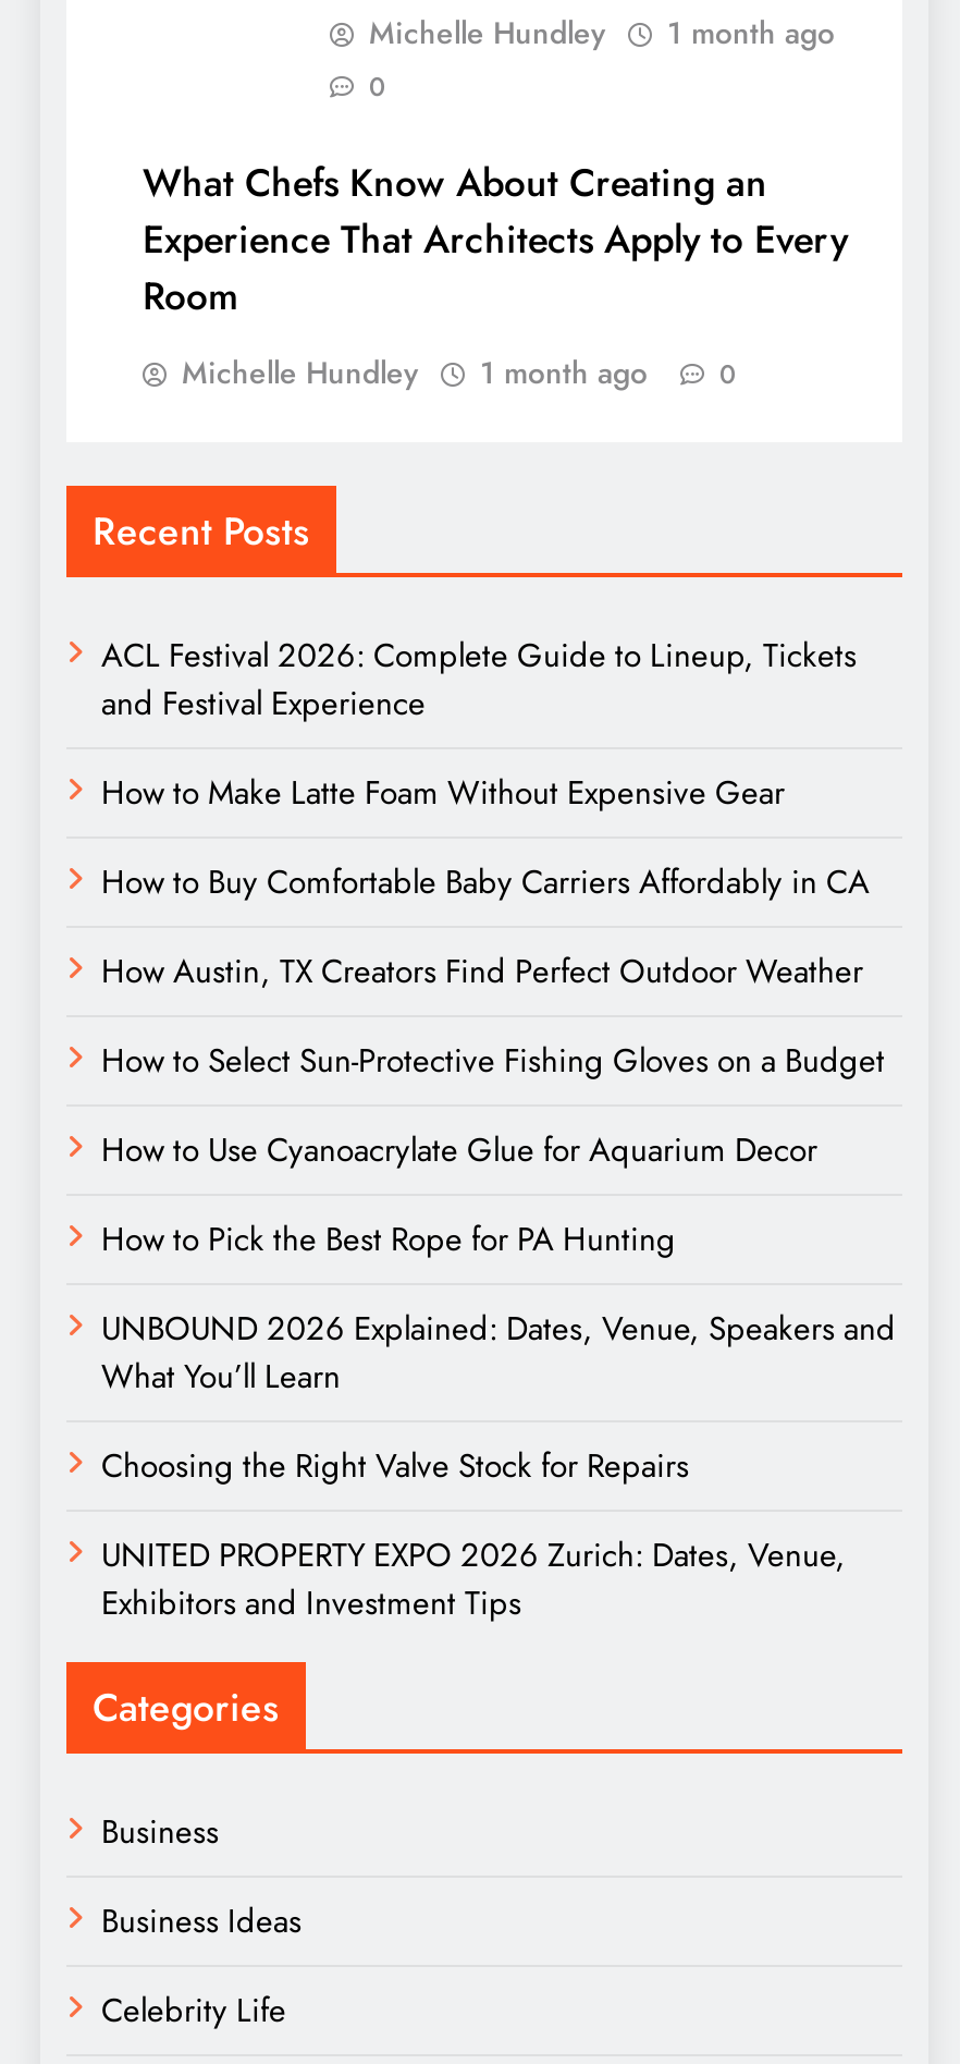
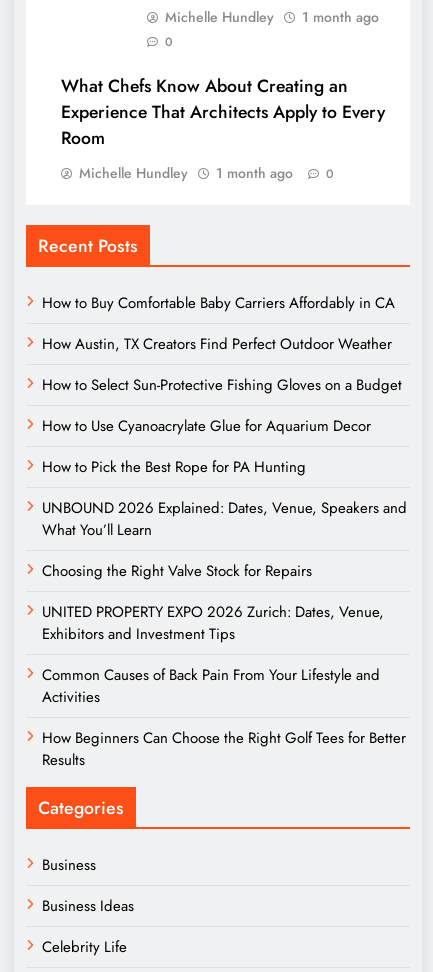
[101,631,857,816] ACL Festival 2026: Complete Guide to Lineup, Tickets | and Festival Experience | How to Make Latte Foam Without Expensive Gear -> none
moved [101,858,896,1627] -> [42,292,407,645]: How to Buy Comfortable Baby Carriers Affordably in CA | How Austin, TX Creators Find Perfect Outdoor Weather | How to Select Sun-Protective Fishing Gloves on a Budget | ... | UNITED PROPERTY EXPO 2026 Zurich: Dates, Venue, | Exhibitors and Investment Tips
none -> [42,664,406,771] Common Causes of Back Pain From Your Lifestyle and | Activities | How Beginners Can Choose the Right Golf Tees for Better | Results

